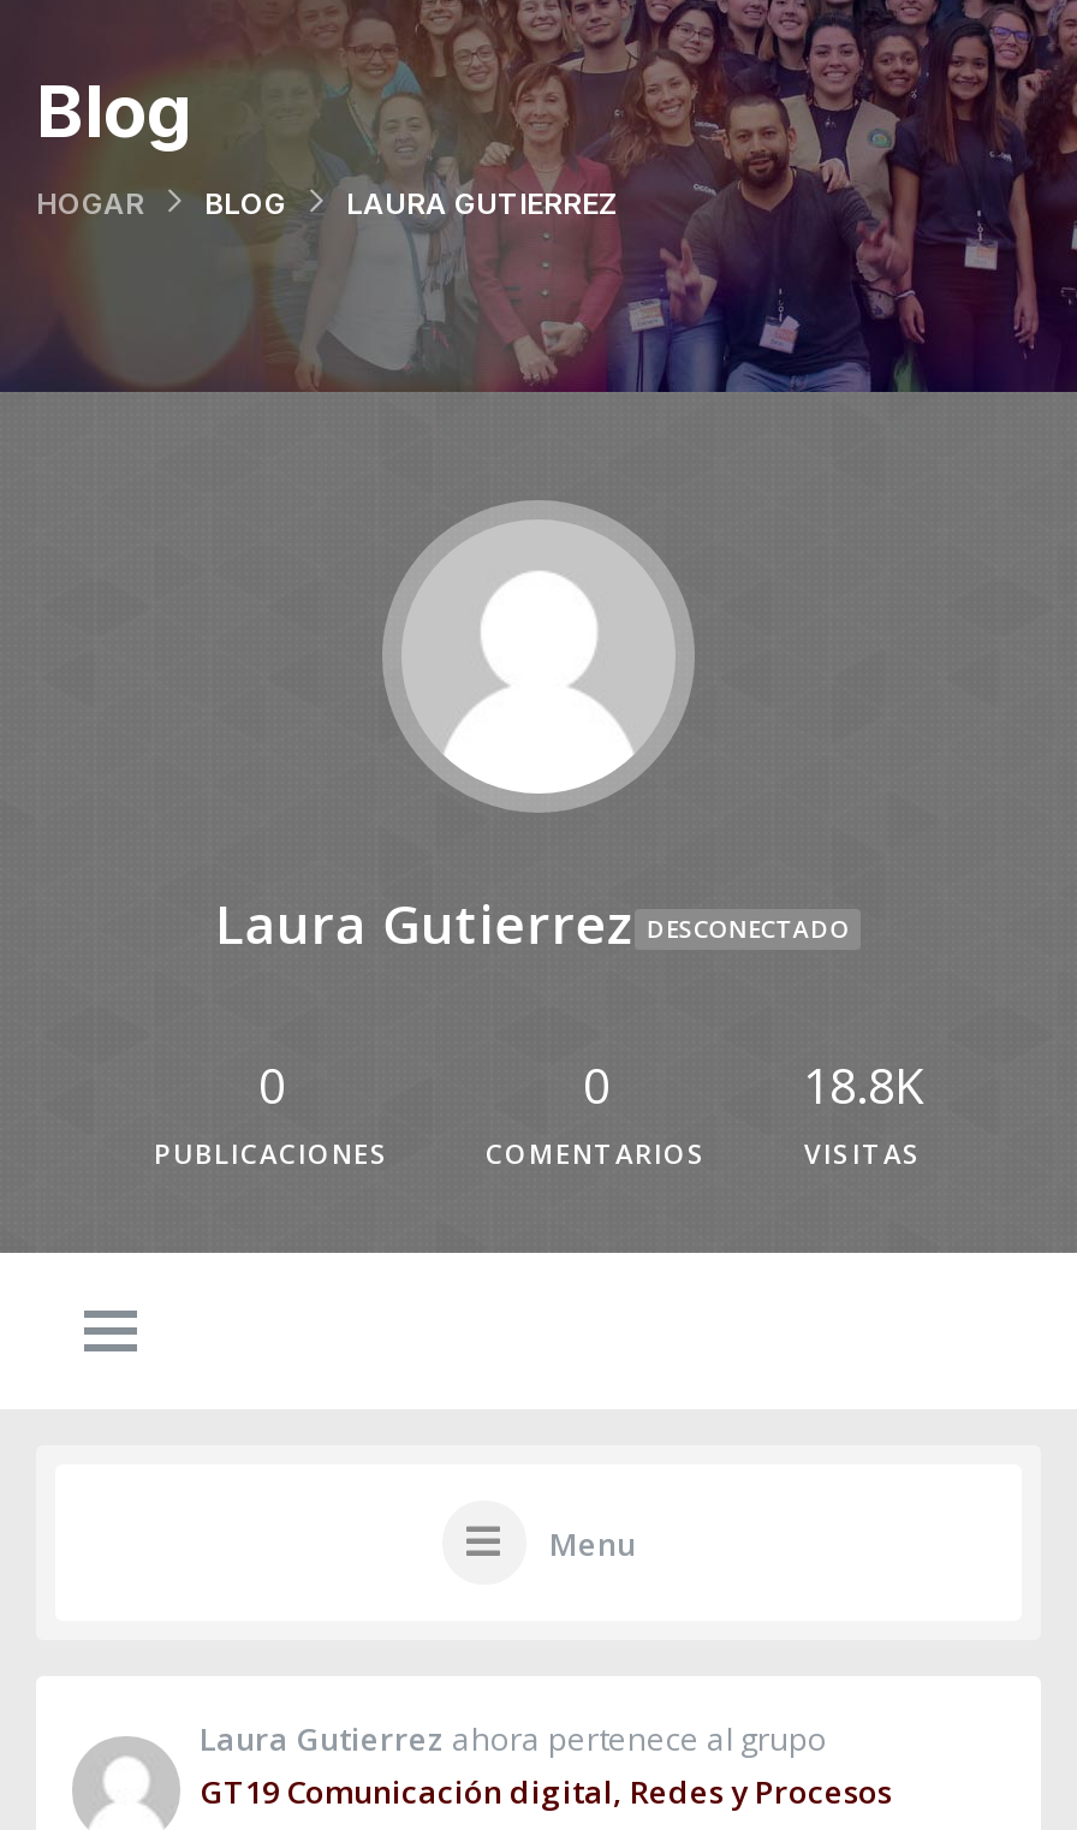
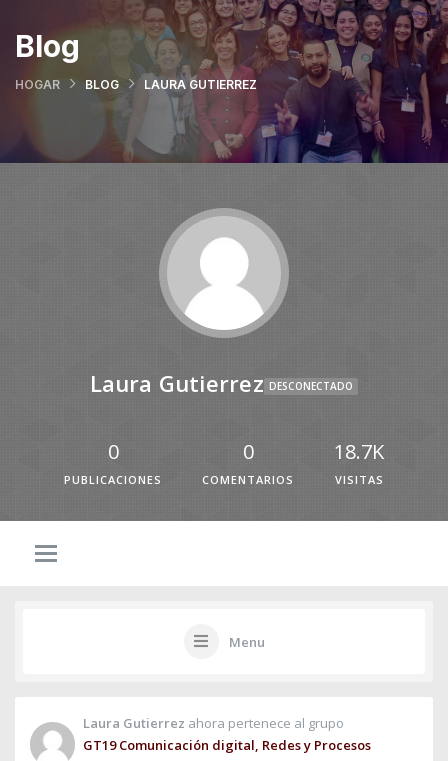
[803,1053,923,1118] 18.8K -> [334,438,384,465] 18.7K

